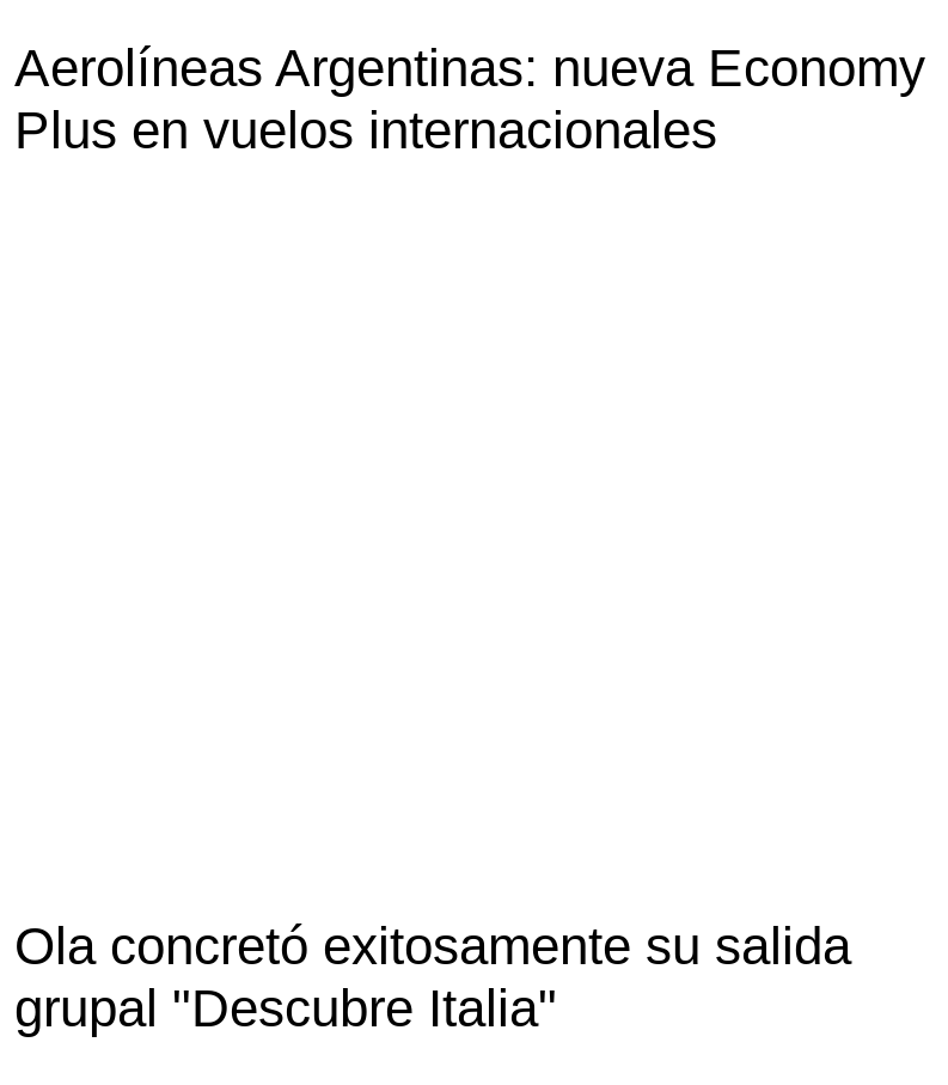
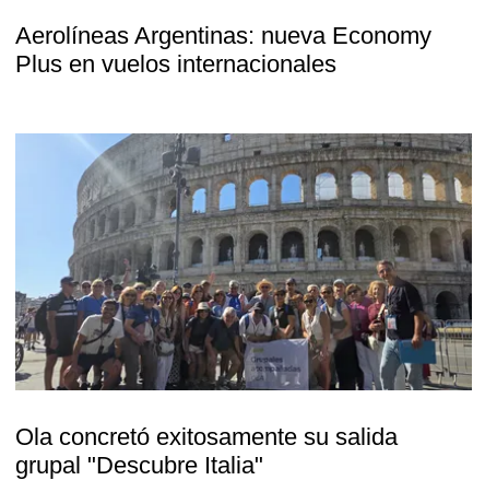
none -> [14,132,473,391] [image]

